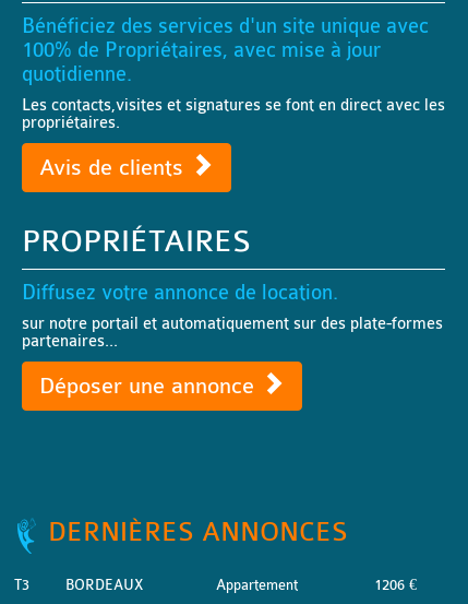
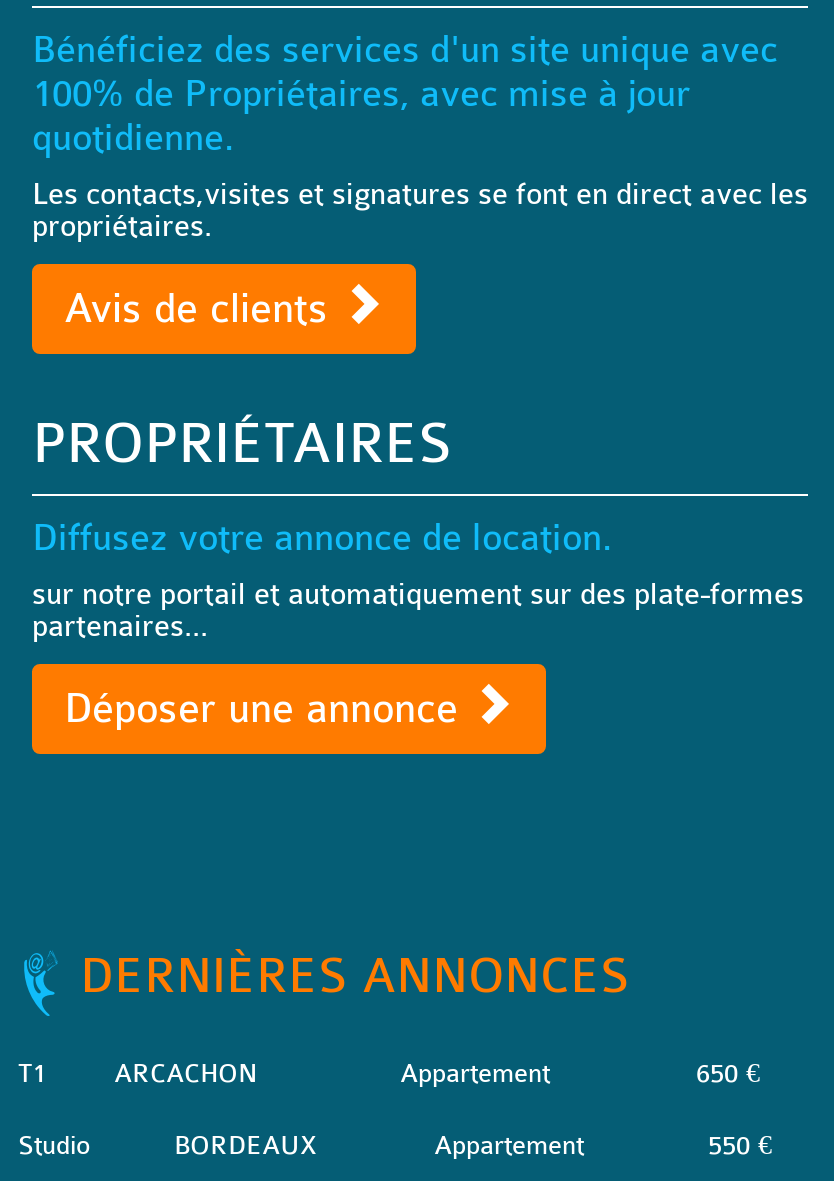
[14,577,29,593] T3 -> [18,1058,760,1160] T1 | ARCACHON | Appartement | 650 € | Studio
[374,577,417,593] 1206 € -> [708,1130,772,1160] 550 €

